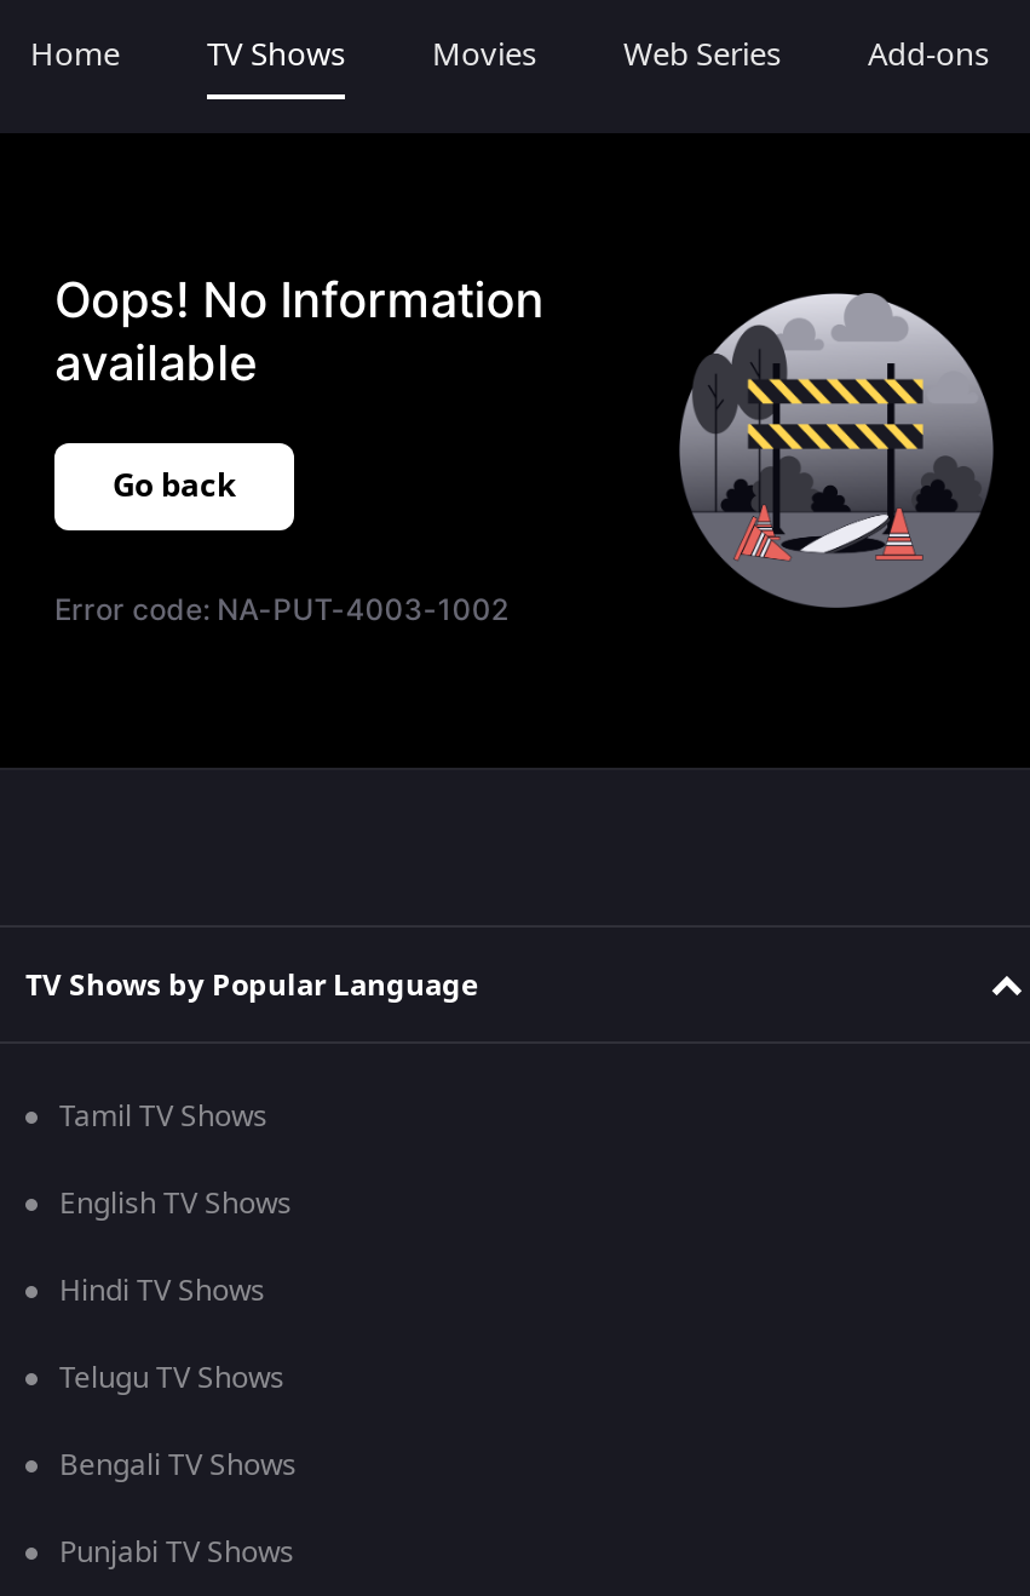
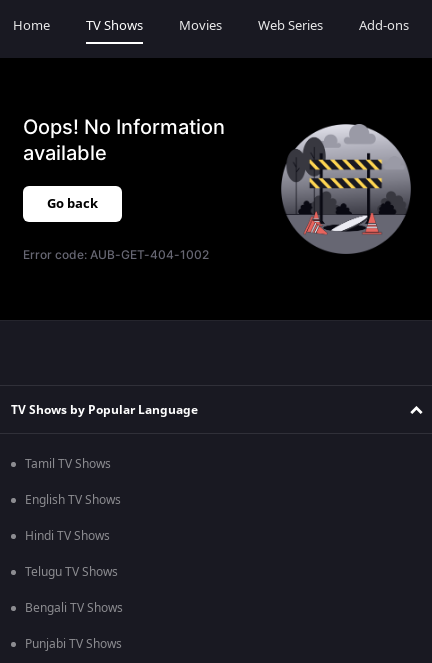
[54,591,508,627] Error code: NA-PUT-4003-1002 -> [23,247,209,262] Error code: AUB-GET-404-1002

